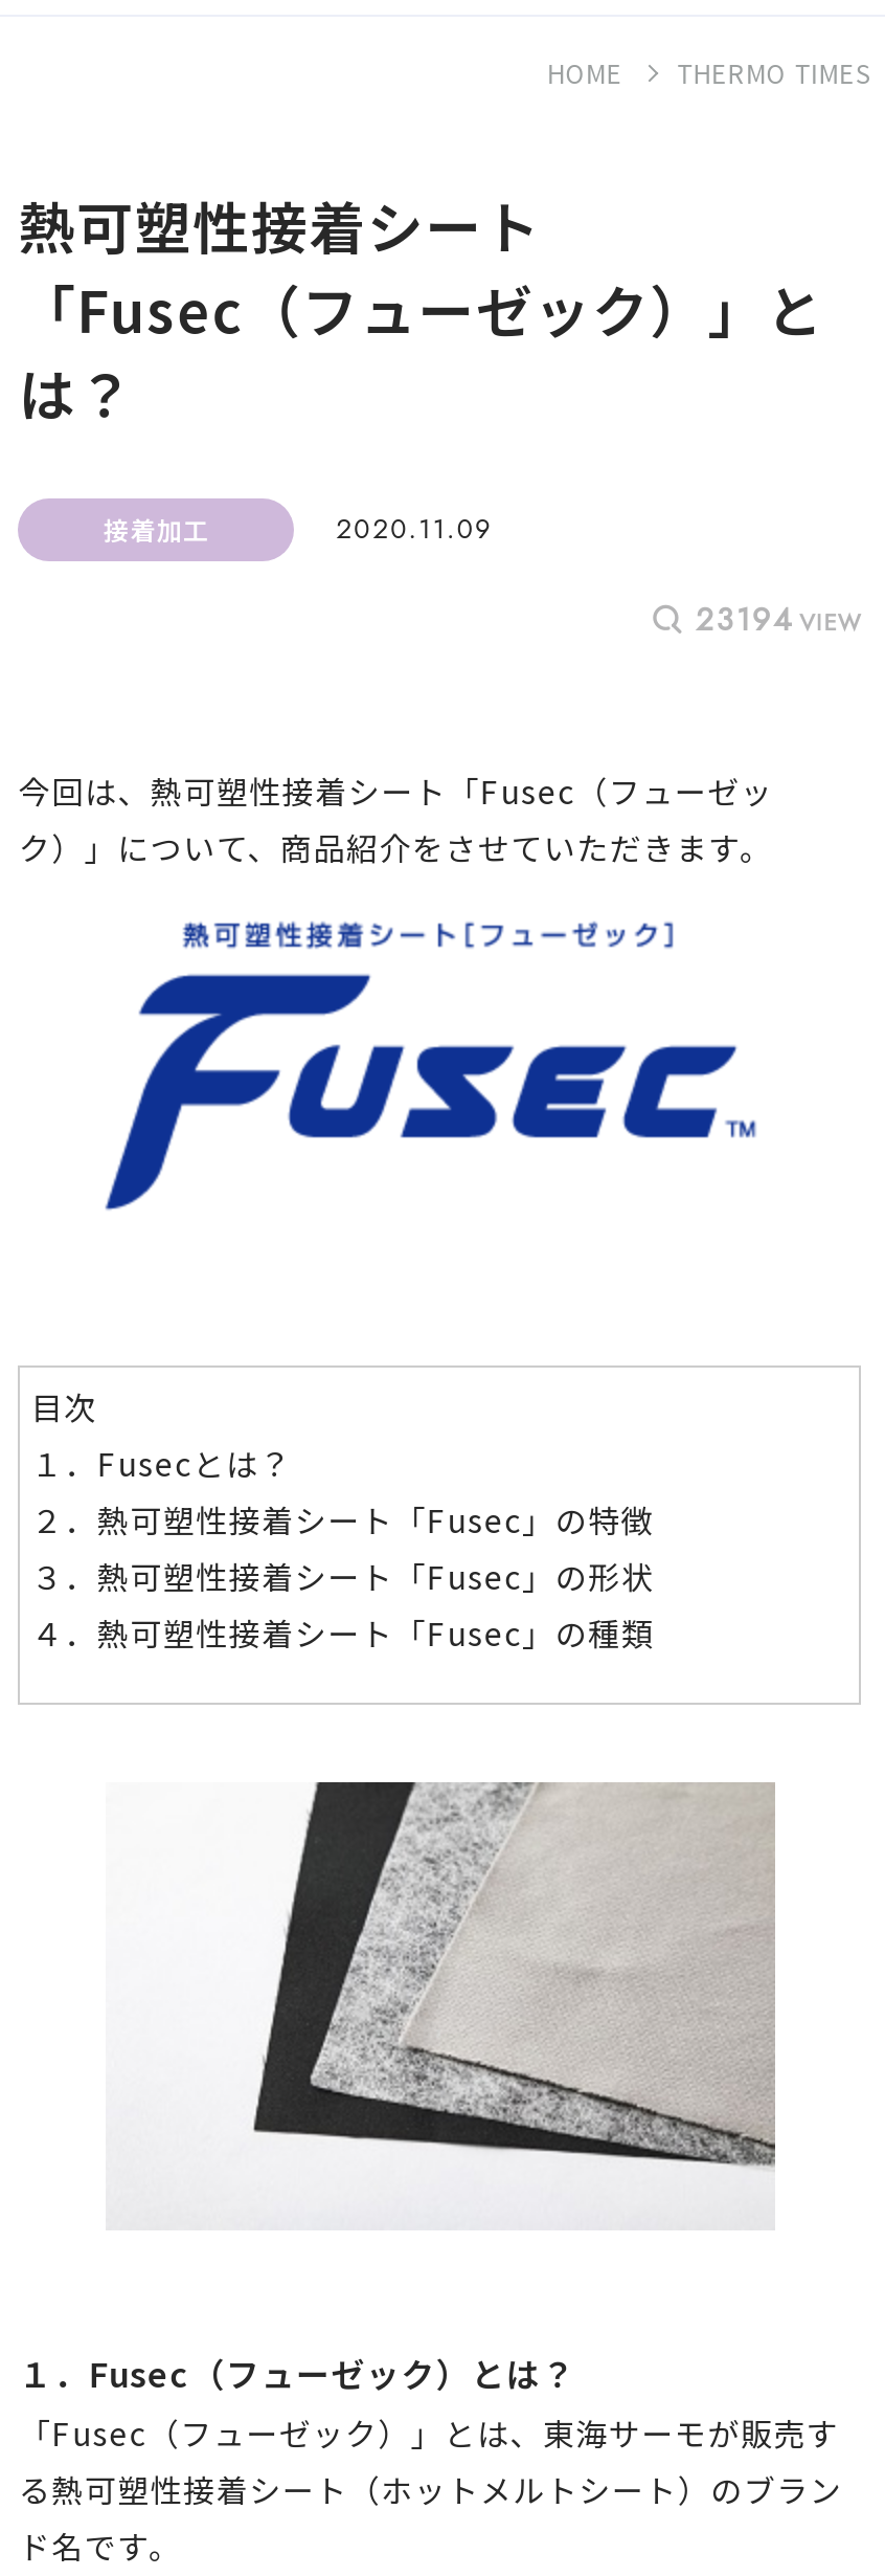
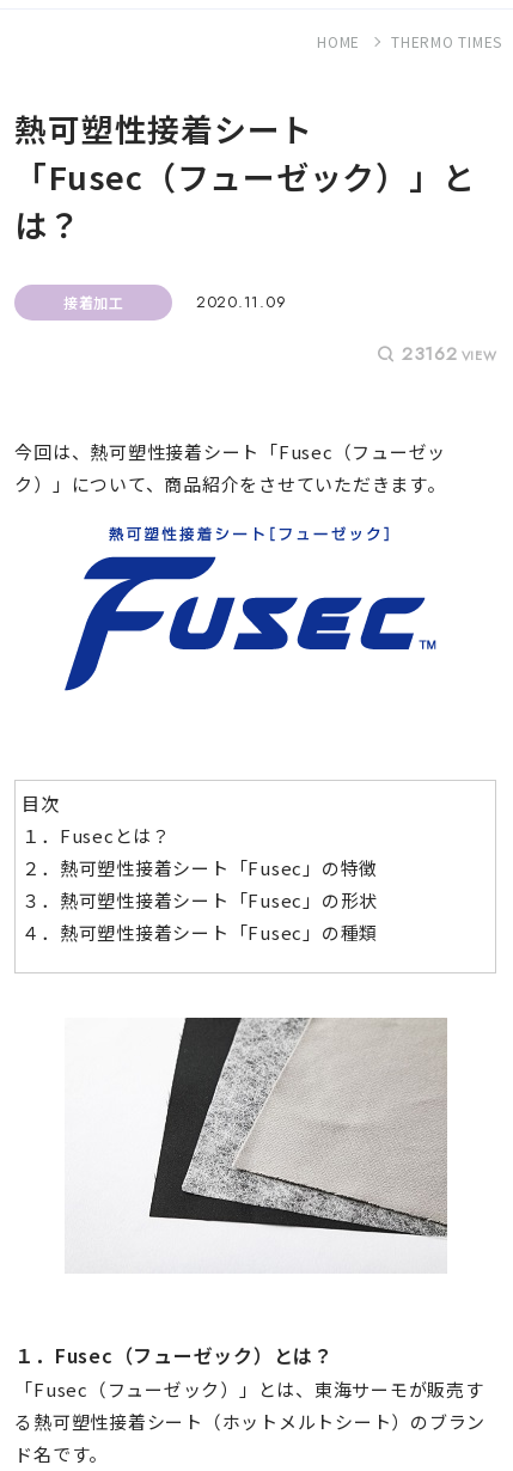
[695,597,862,643] 23194 VIEW -> [402,341,497,367] 23162 VIEW

